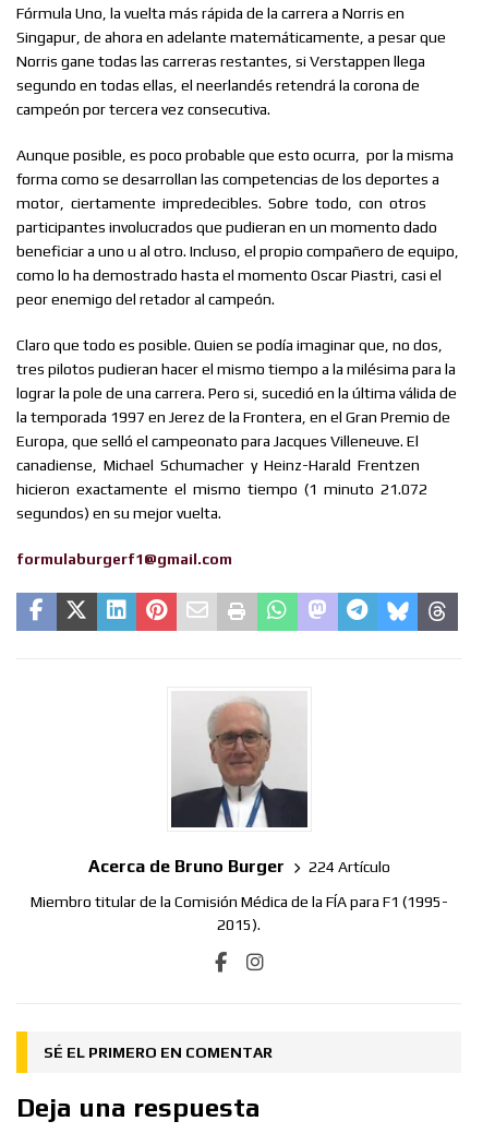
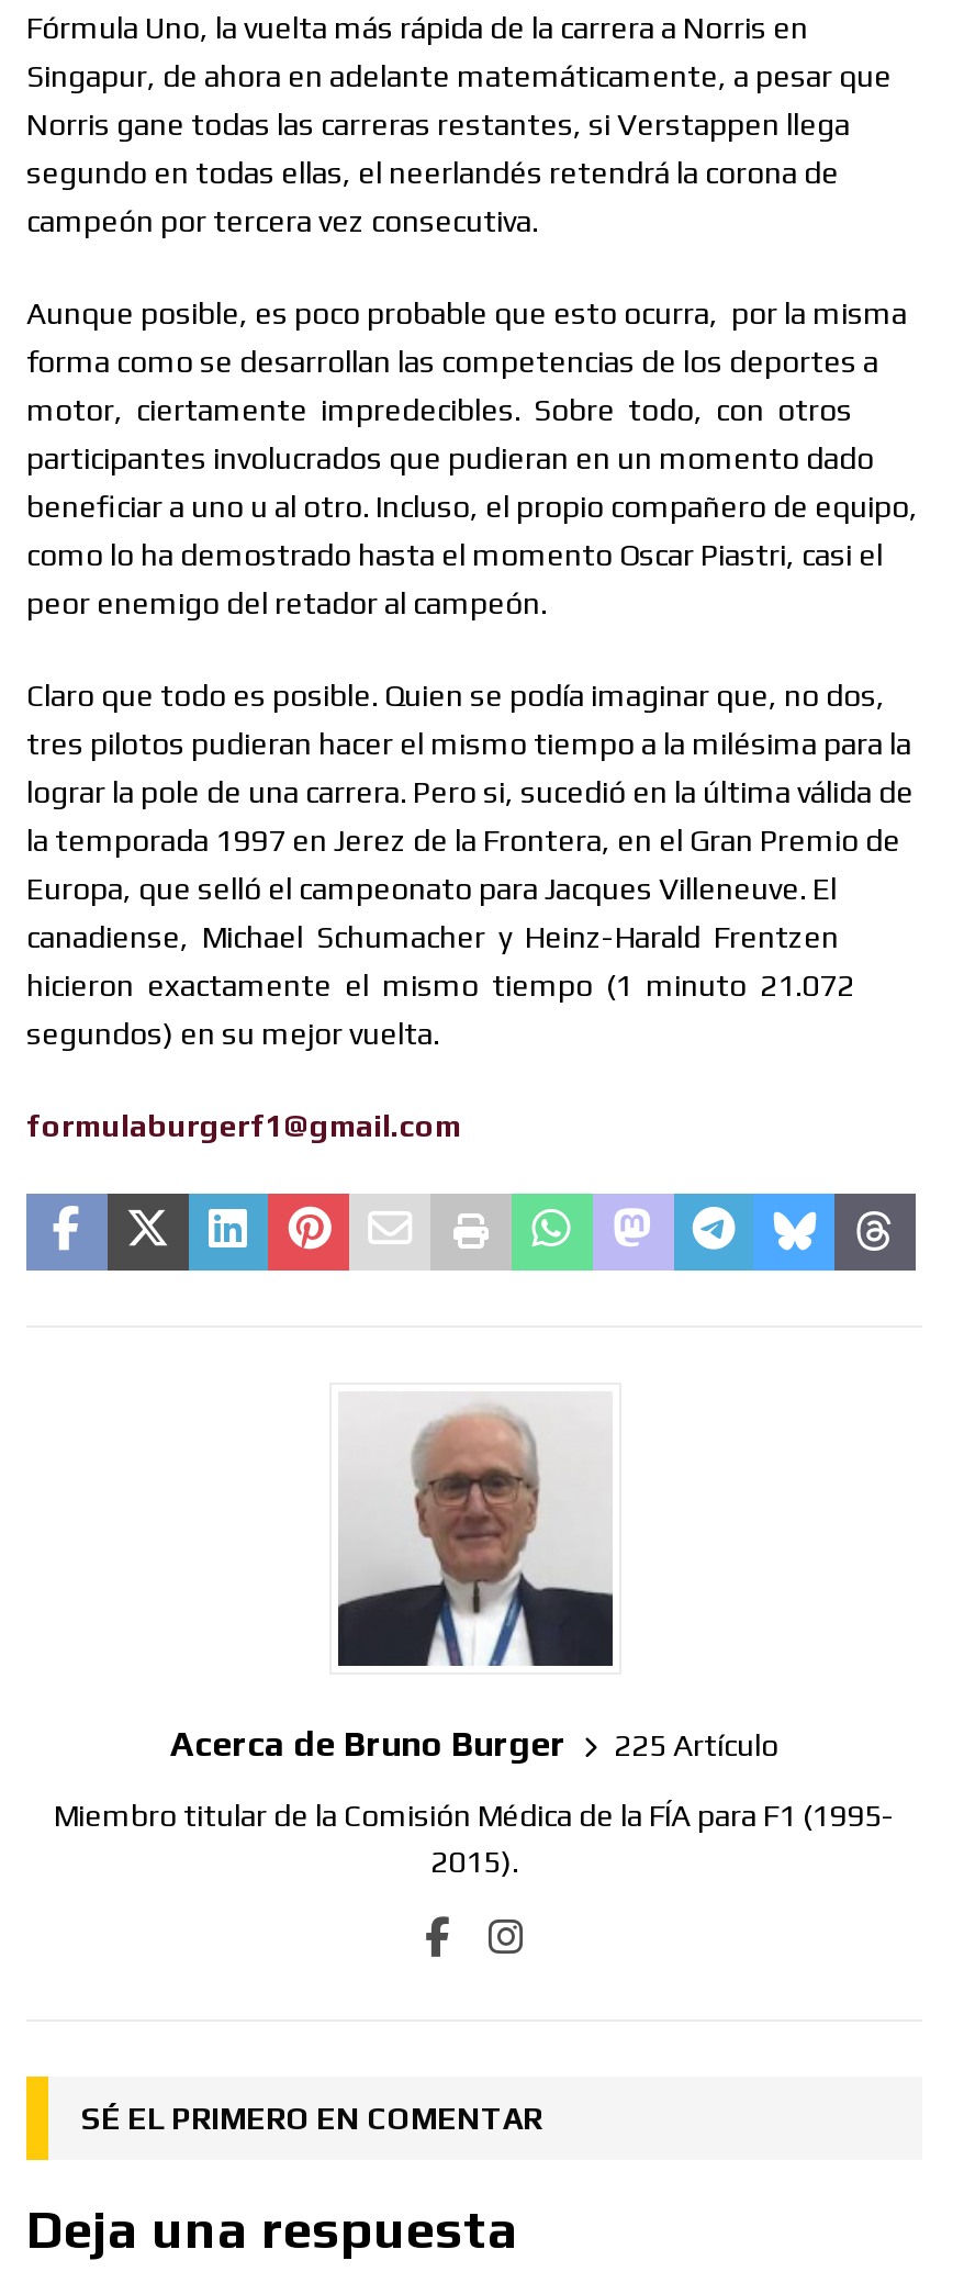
[88,856,390,877] Acerca de Bruno Burger 224 Artículo -> [170,1723,778,1764] Acerca de Bruno Burger 225 Artículo

